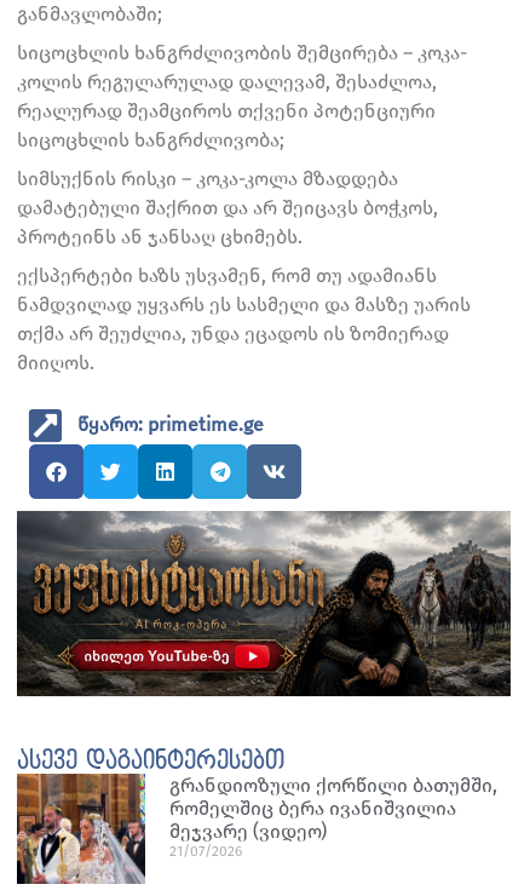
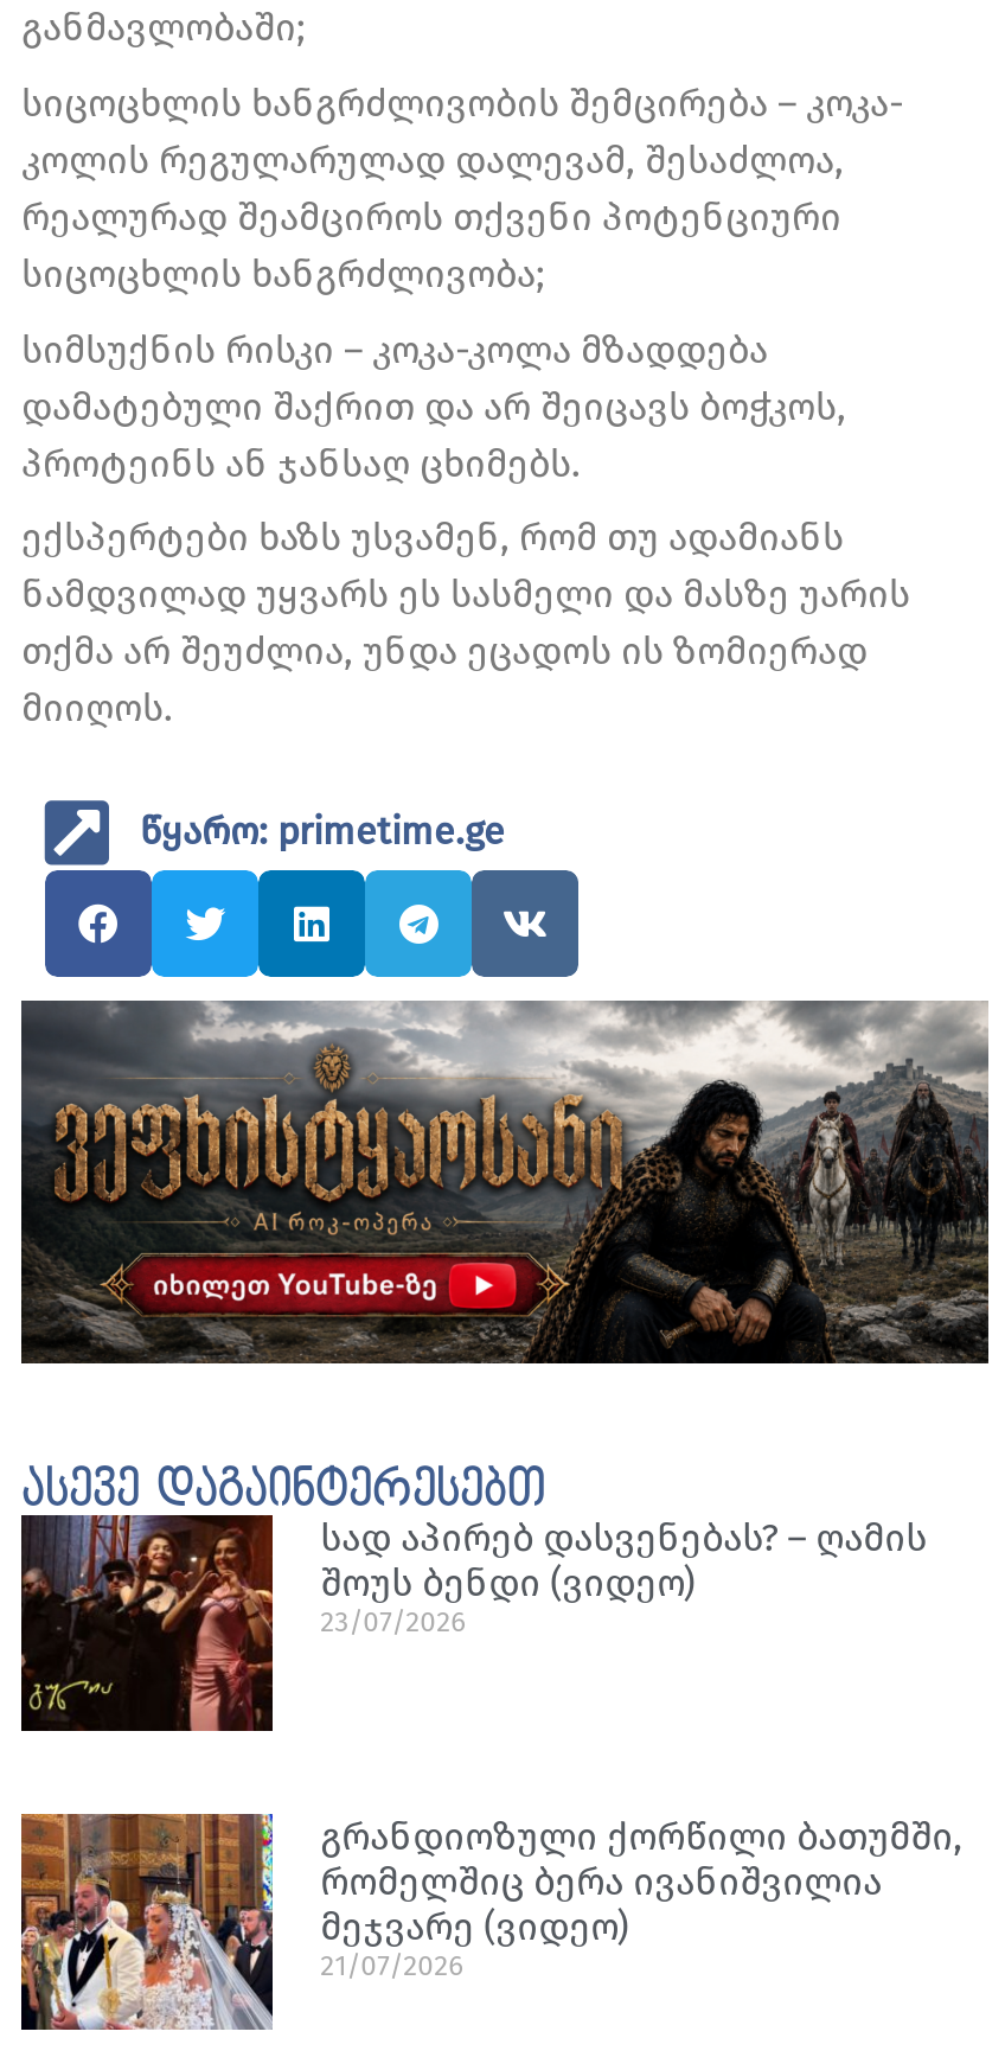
none -> [19,1515,927,1733] [image] | სად აპირებ დასვენებას? – ღამის | შოუს ბენდი (ვიდეო) | 23/07/2026

